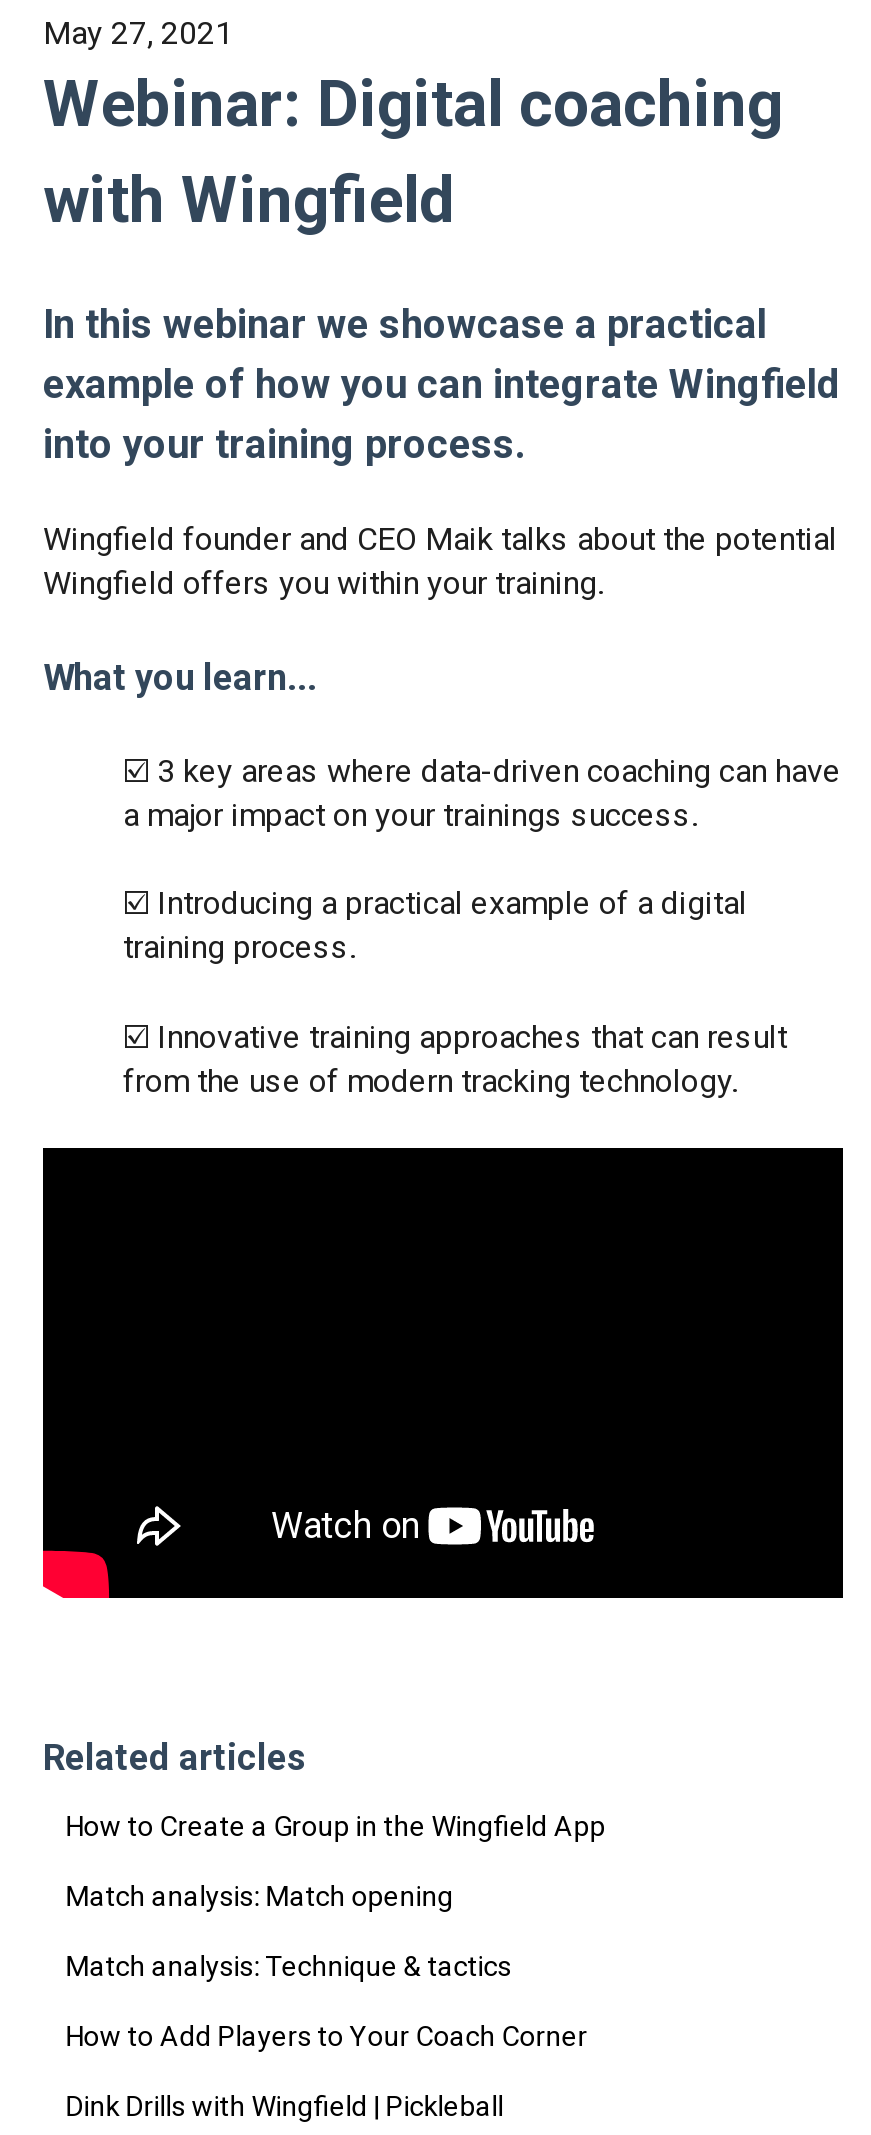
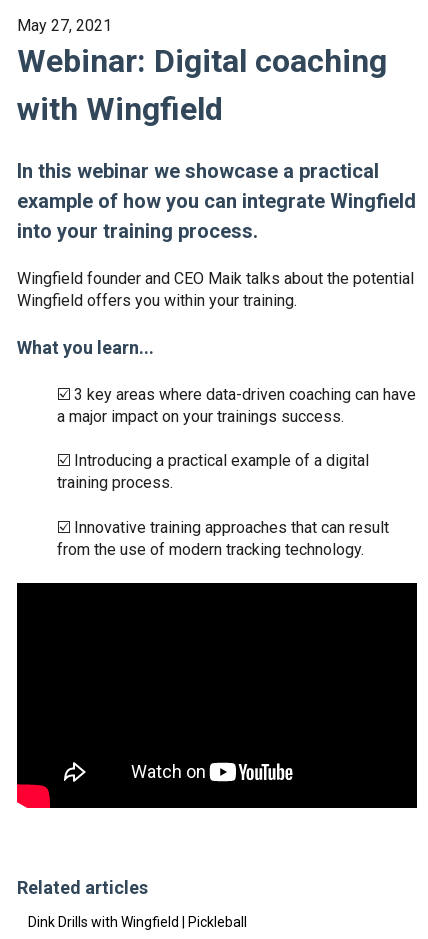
[65,1810,605,2052] How to Create a Group in the Wingfield App | Match analysis: Match opening | Match analysis: Technique & tactics | How to Add Players to Your Coach Corner -> none

